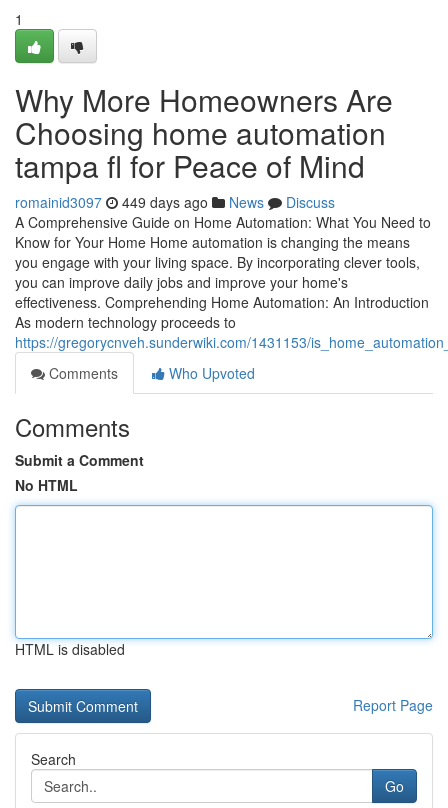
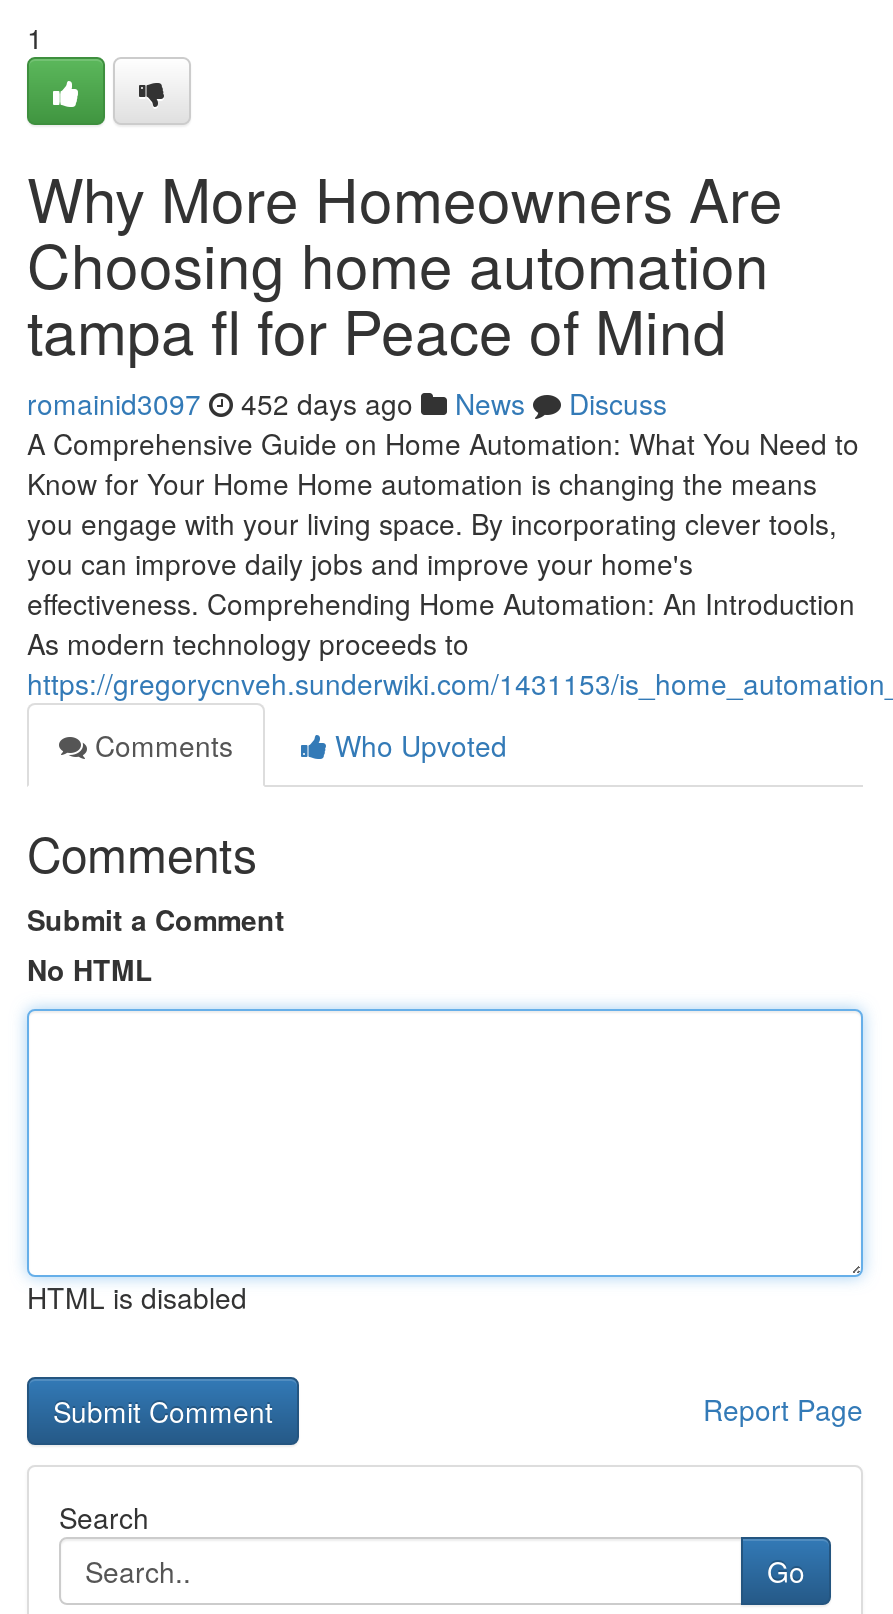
[15,192,335,212] romainid3097 449 days ago News Discuss -> [27,383,667,423] romainid3097 452 days ago News Discuss

